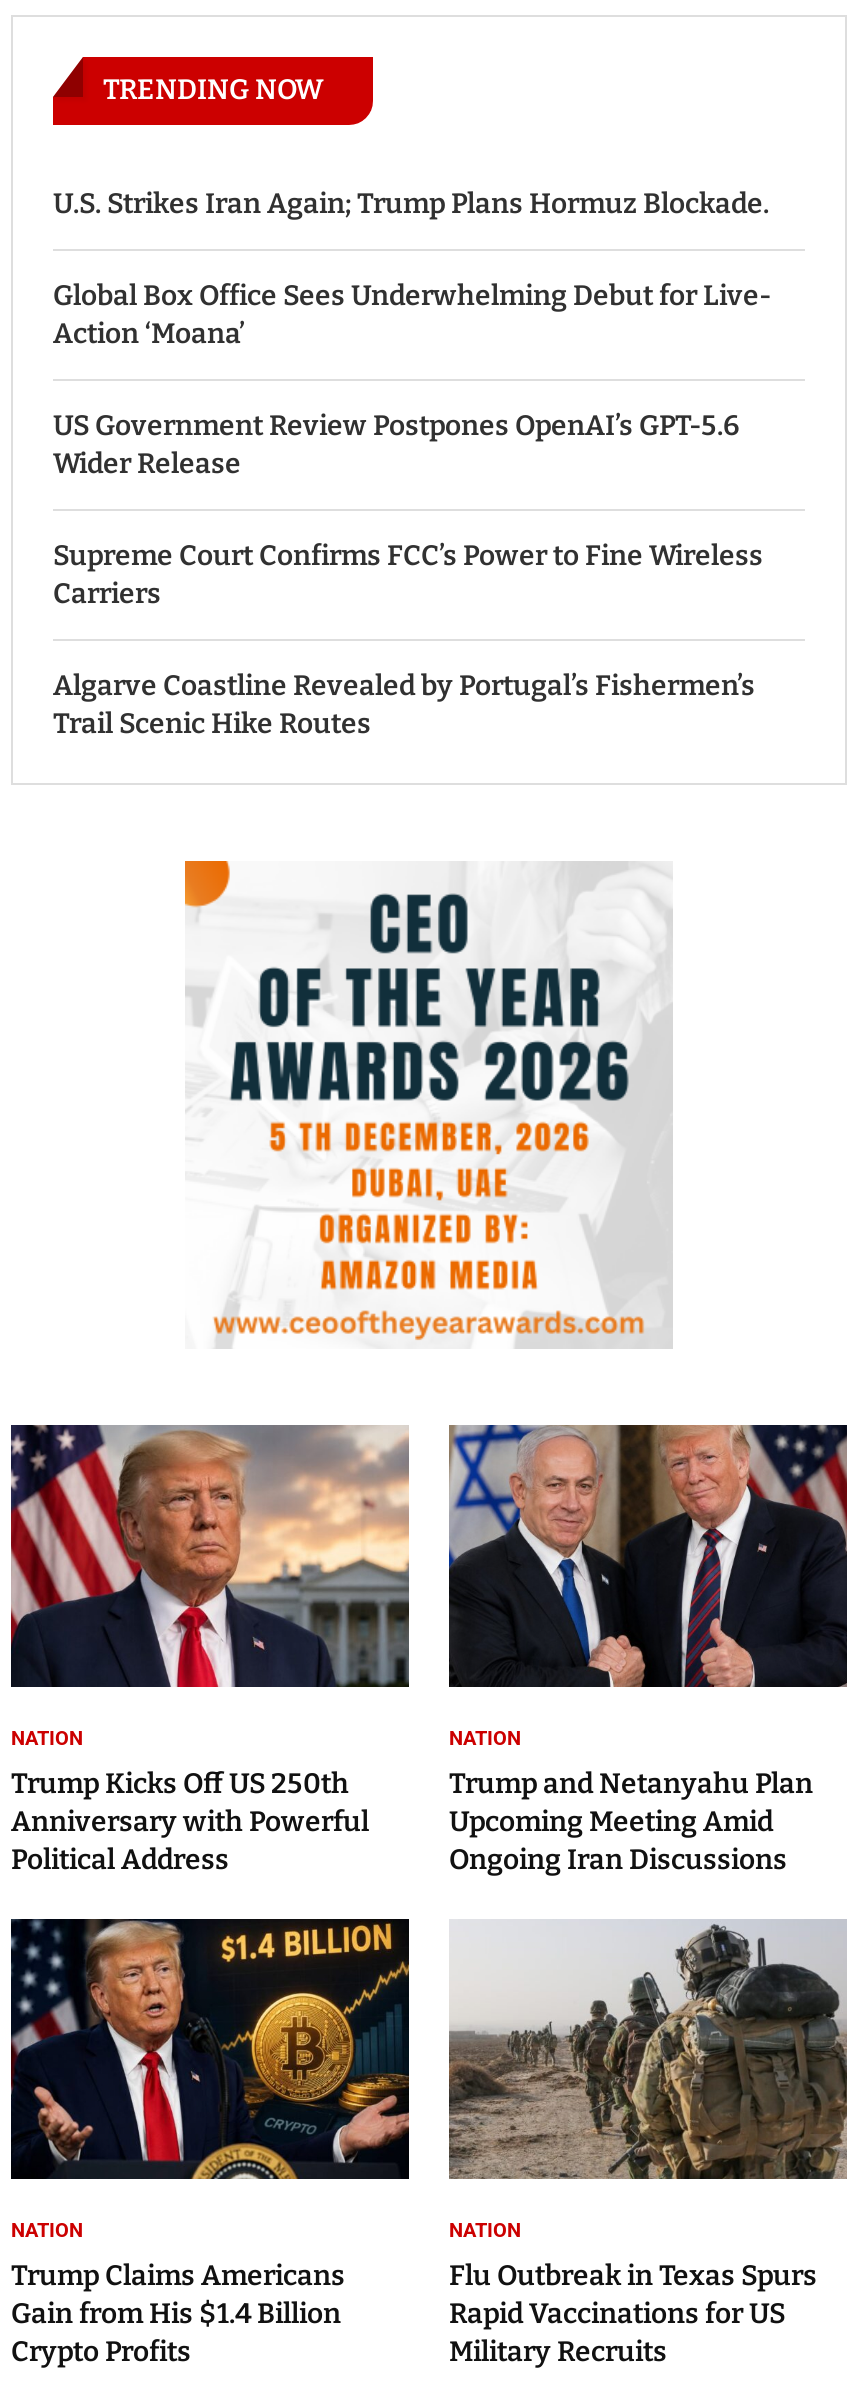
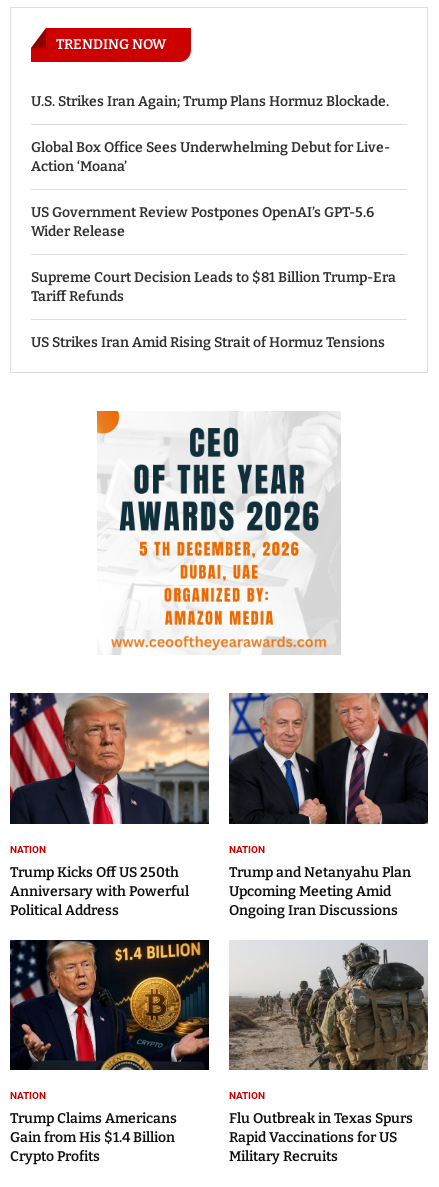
[53,539,763,611] Supreme Court Confirms FCC’s Power to Fine Wireless | Carriers -> [31,269,396,305] Supreme Court Decision Leads to $81 Billion Trump-Era | Tariff Refunds
[53,669,755,741] Algarve Coastline Revealed by Portugal’s Fishermen’s | Trail Scenic Hike Routes -> [31,334,385,351] US Strikes Iran Amid Rising Strait of Hormuz Tensions

